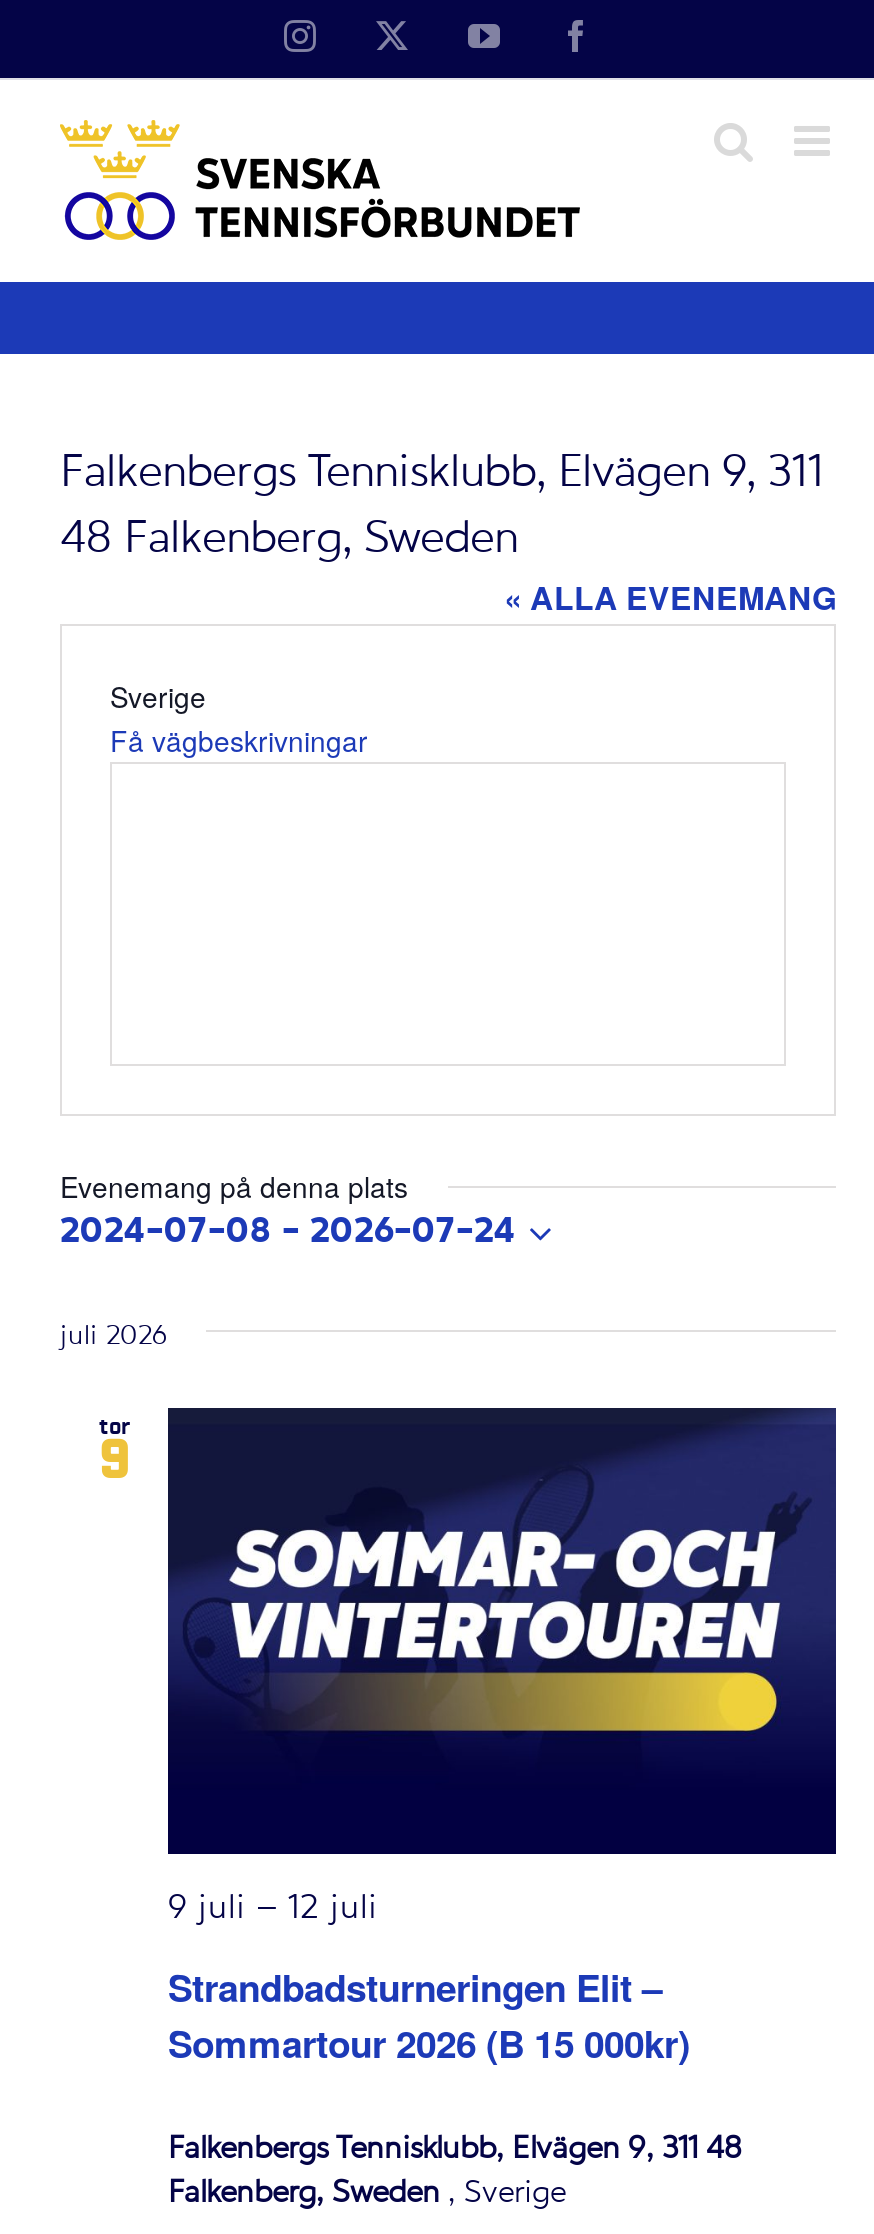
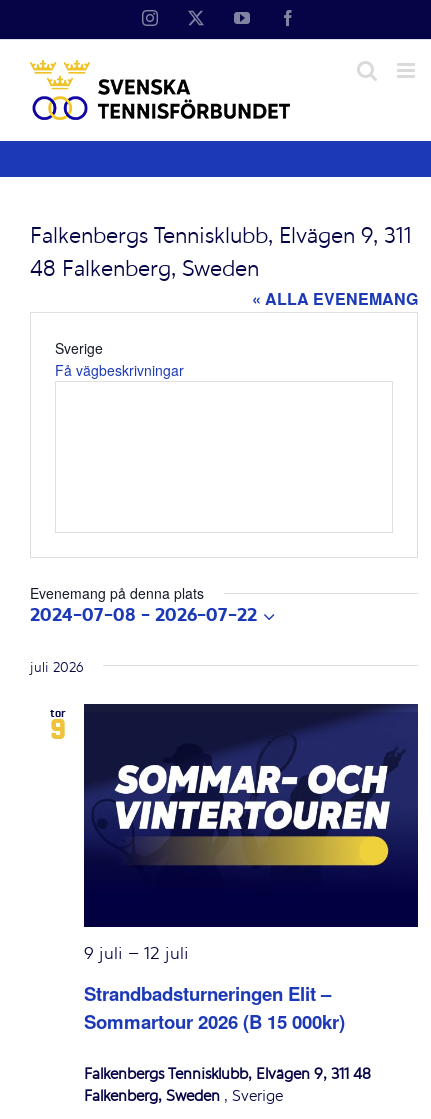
[60,1208,516,1260] 2024-07-08 - 2026-07-24 -> [30,604,257,630] 2024-07-08 - 2026-07-22

